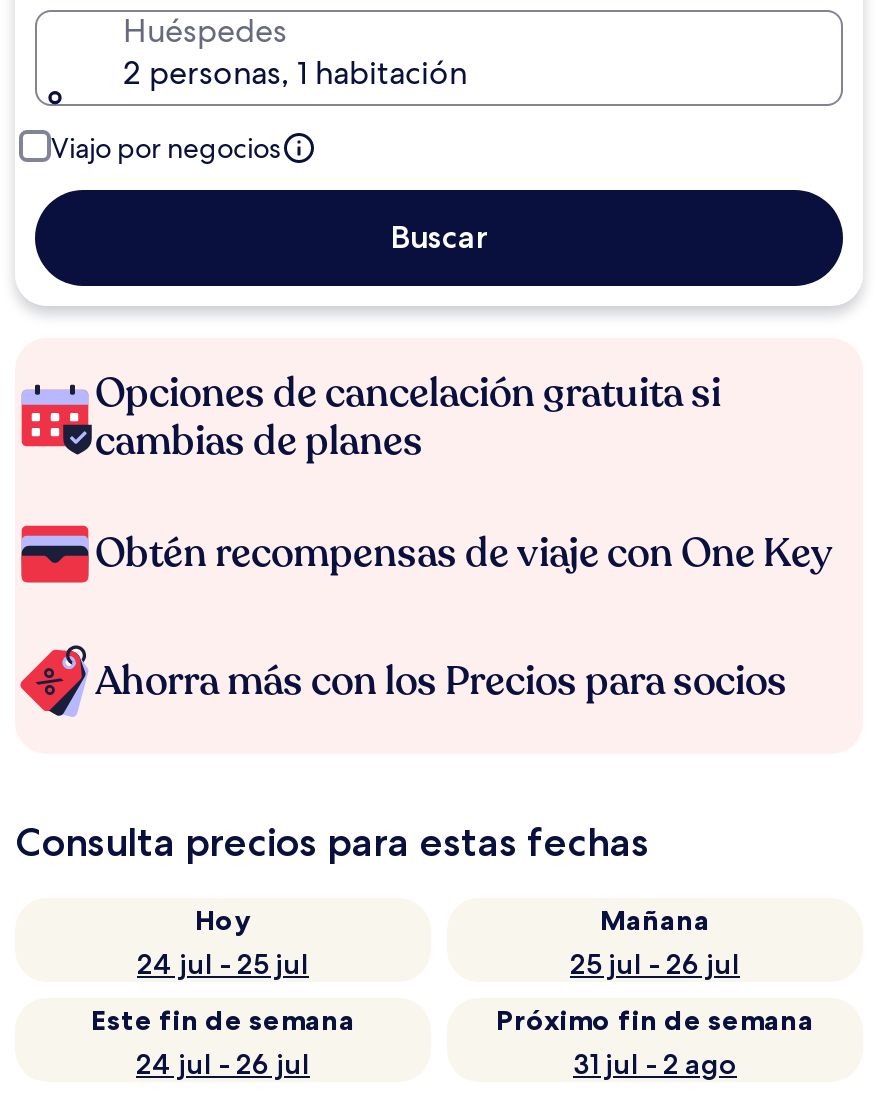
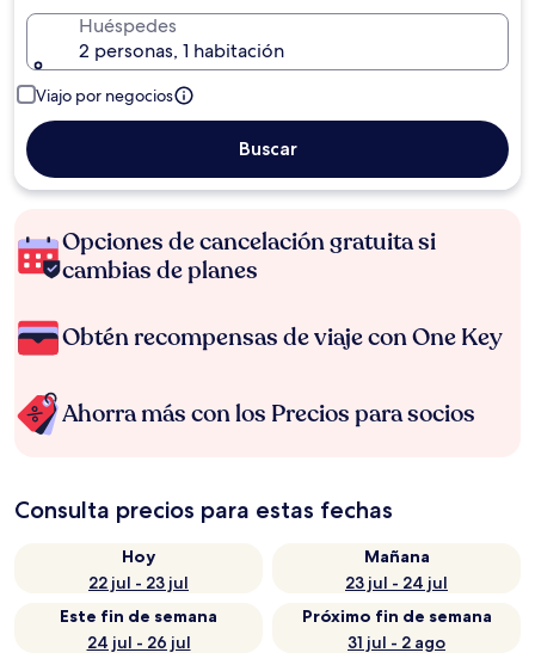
[137,946,309,982] 24 jul - 25 jul -> [88,572,189,593] 22 jul - 23 jul
[570,946,740,982] 25 jul - 26 jul -> [345,572,448,593] 23 jul - 24 jul

